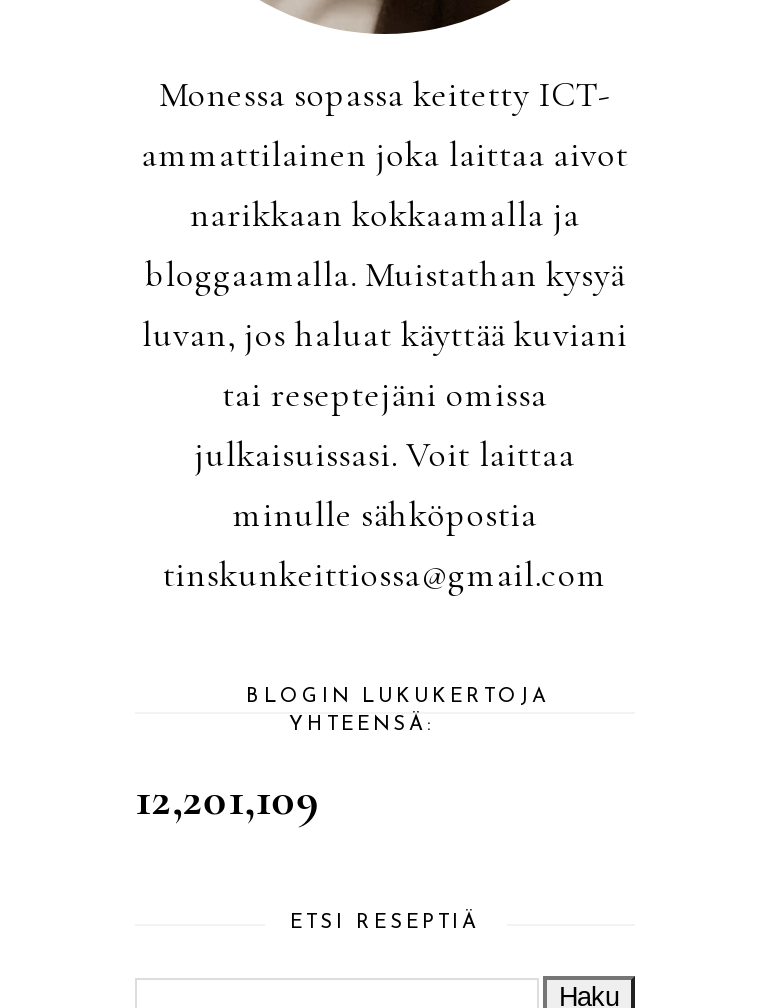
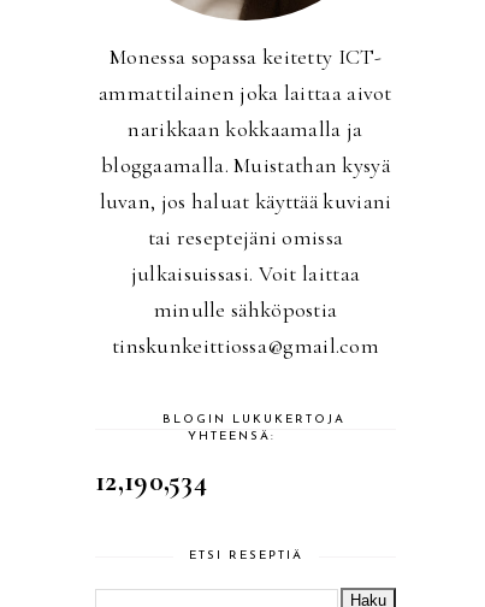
[135,770,321,828] 12,201,109 -> [95,463,207,498] 12,190,534

